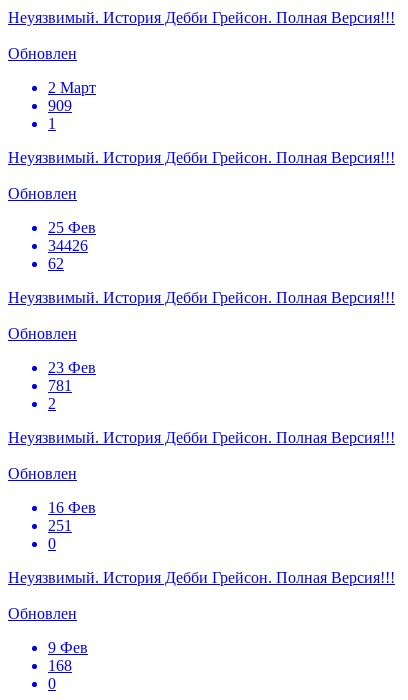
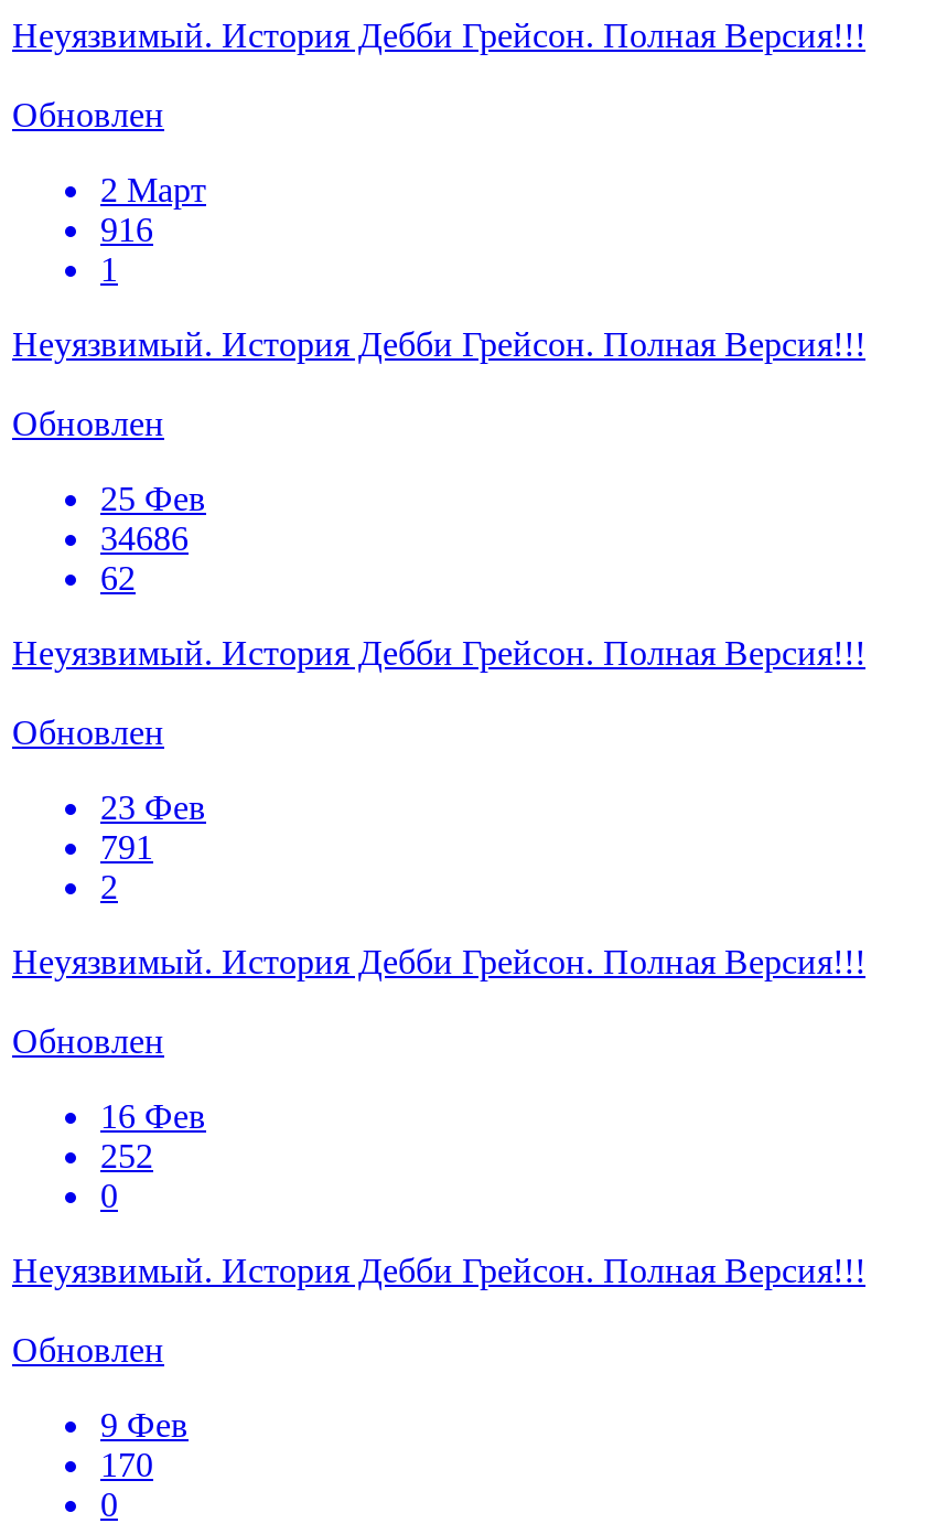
[48,97,72,114] 909 -> [100,210,153,248] 916
[48,237,88,254] 34426 -> [100,519,189,556] 34686
[48,377,72,394] 781 -> [100,828,153,865] 791
[48,517,72,534] 251 -> [100,1137,153,1174] 252
[48,657,72,674] 168 -> [100,1445,153,1483] 170

